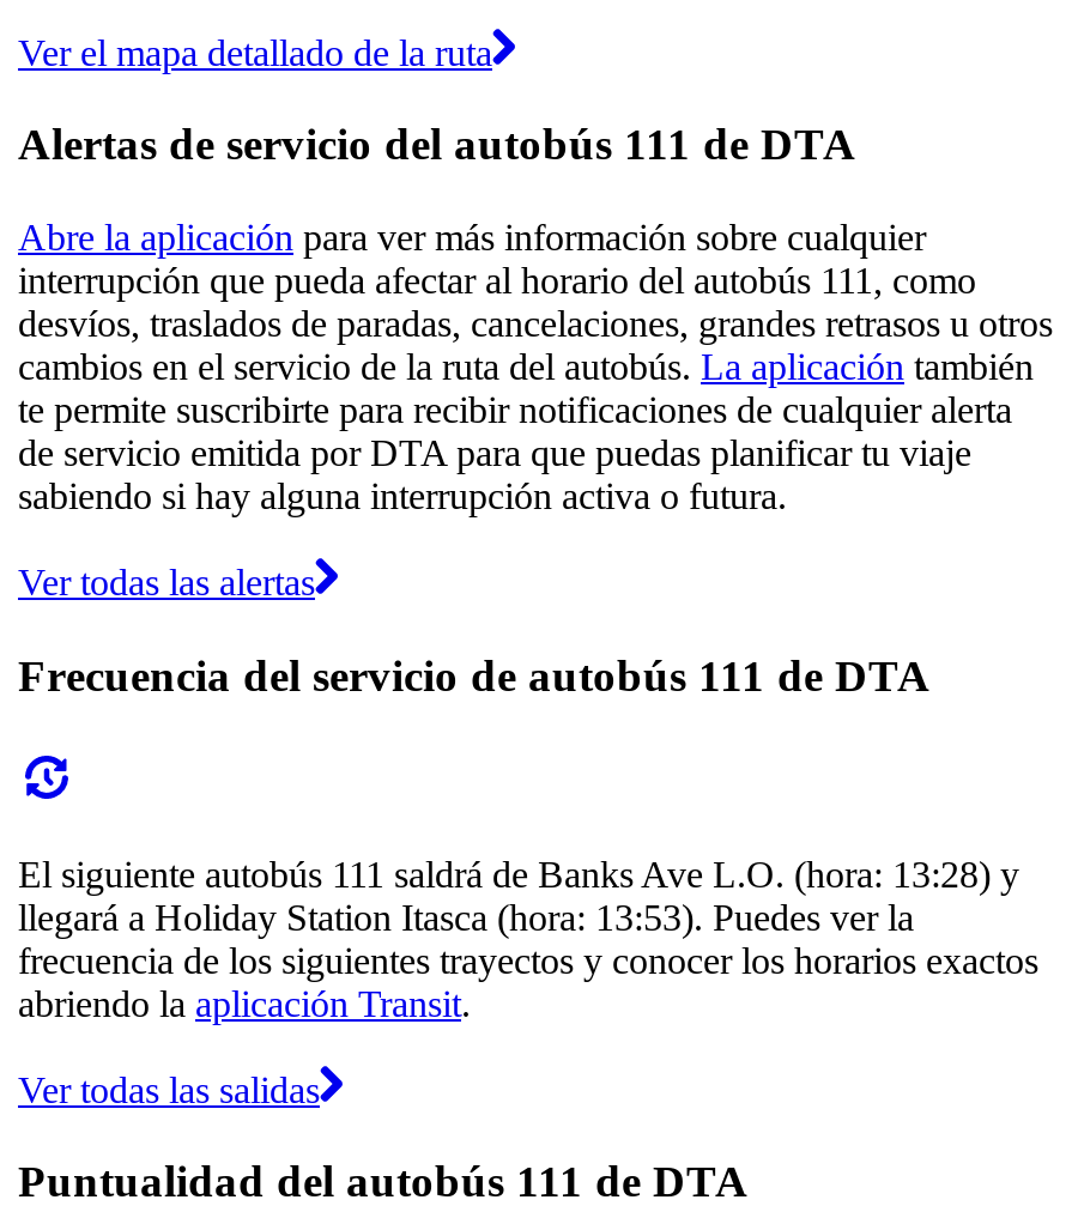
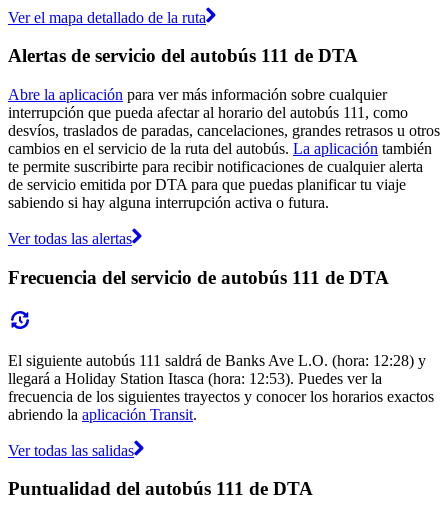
[18,853,1019,893] El siguiente autobús 111 saldrá de Banks Ave L.O. (hora: 13:28) y -> [8,351,426,368] El siguiente autobús 111 saldrá de Banks Ave L.O. (hora: 12:28) y
[18,896,914,937] llegará a Holiday Station Itasca (hora: 13:53). Puedes ver la -> [8,369,382,386] llegará a Holiday Station Itasca (hora: 12:53). Puedes ver la

